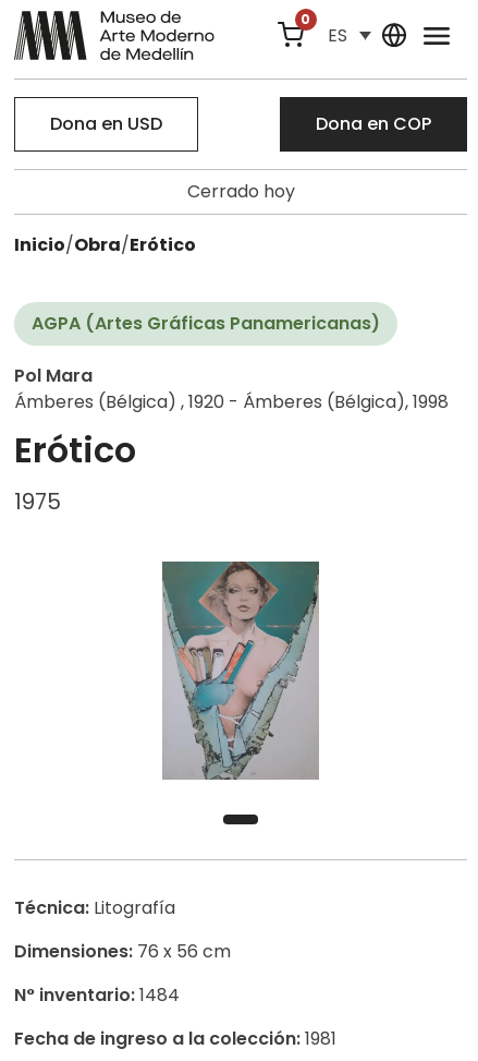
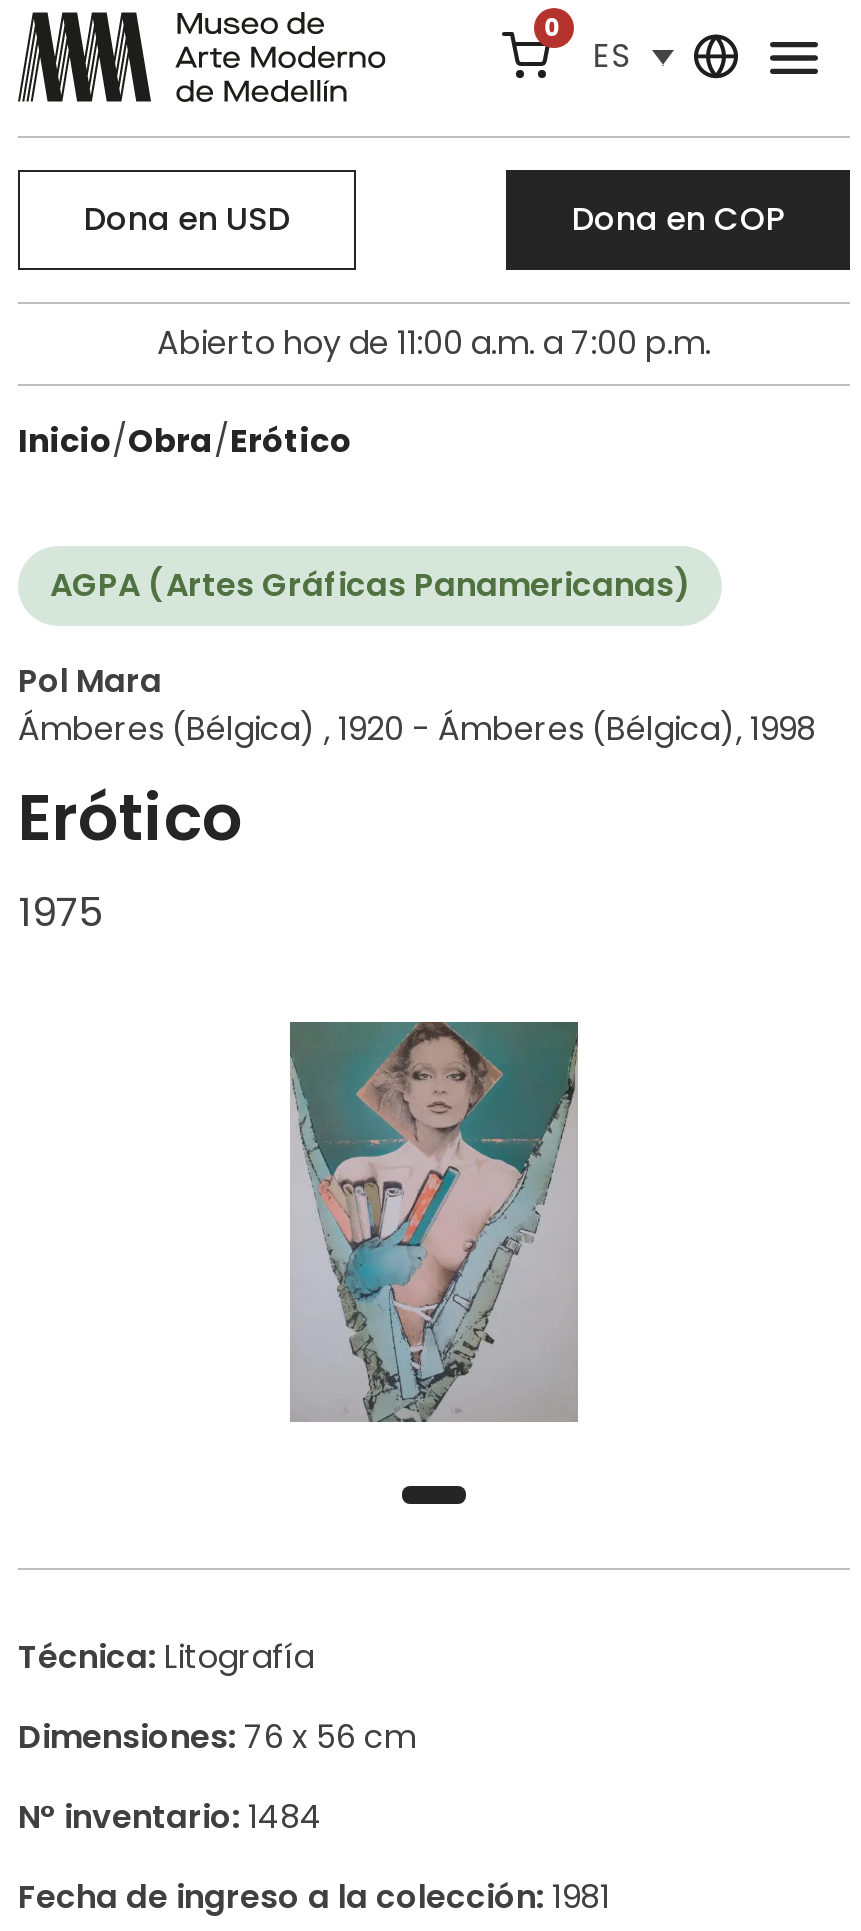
[187,179,295,204] Cerrado hoy -> [157,320,711,366] Abierto hoy de 11:00 a.m. a 7:00 p.m.

